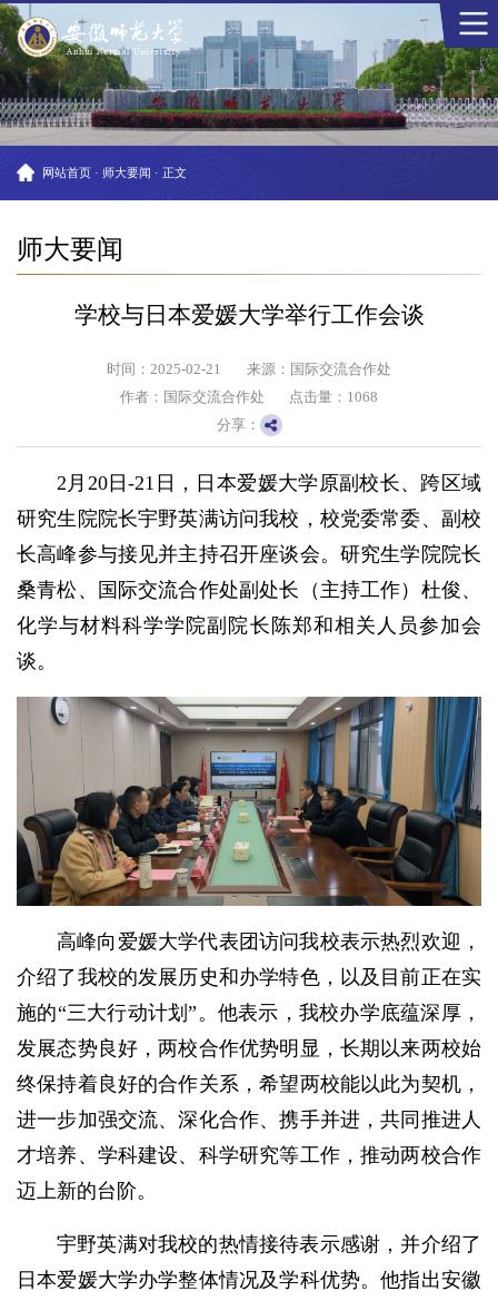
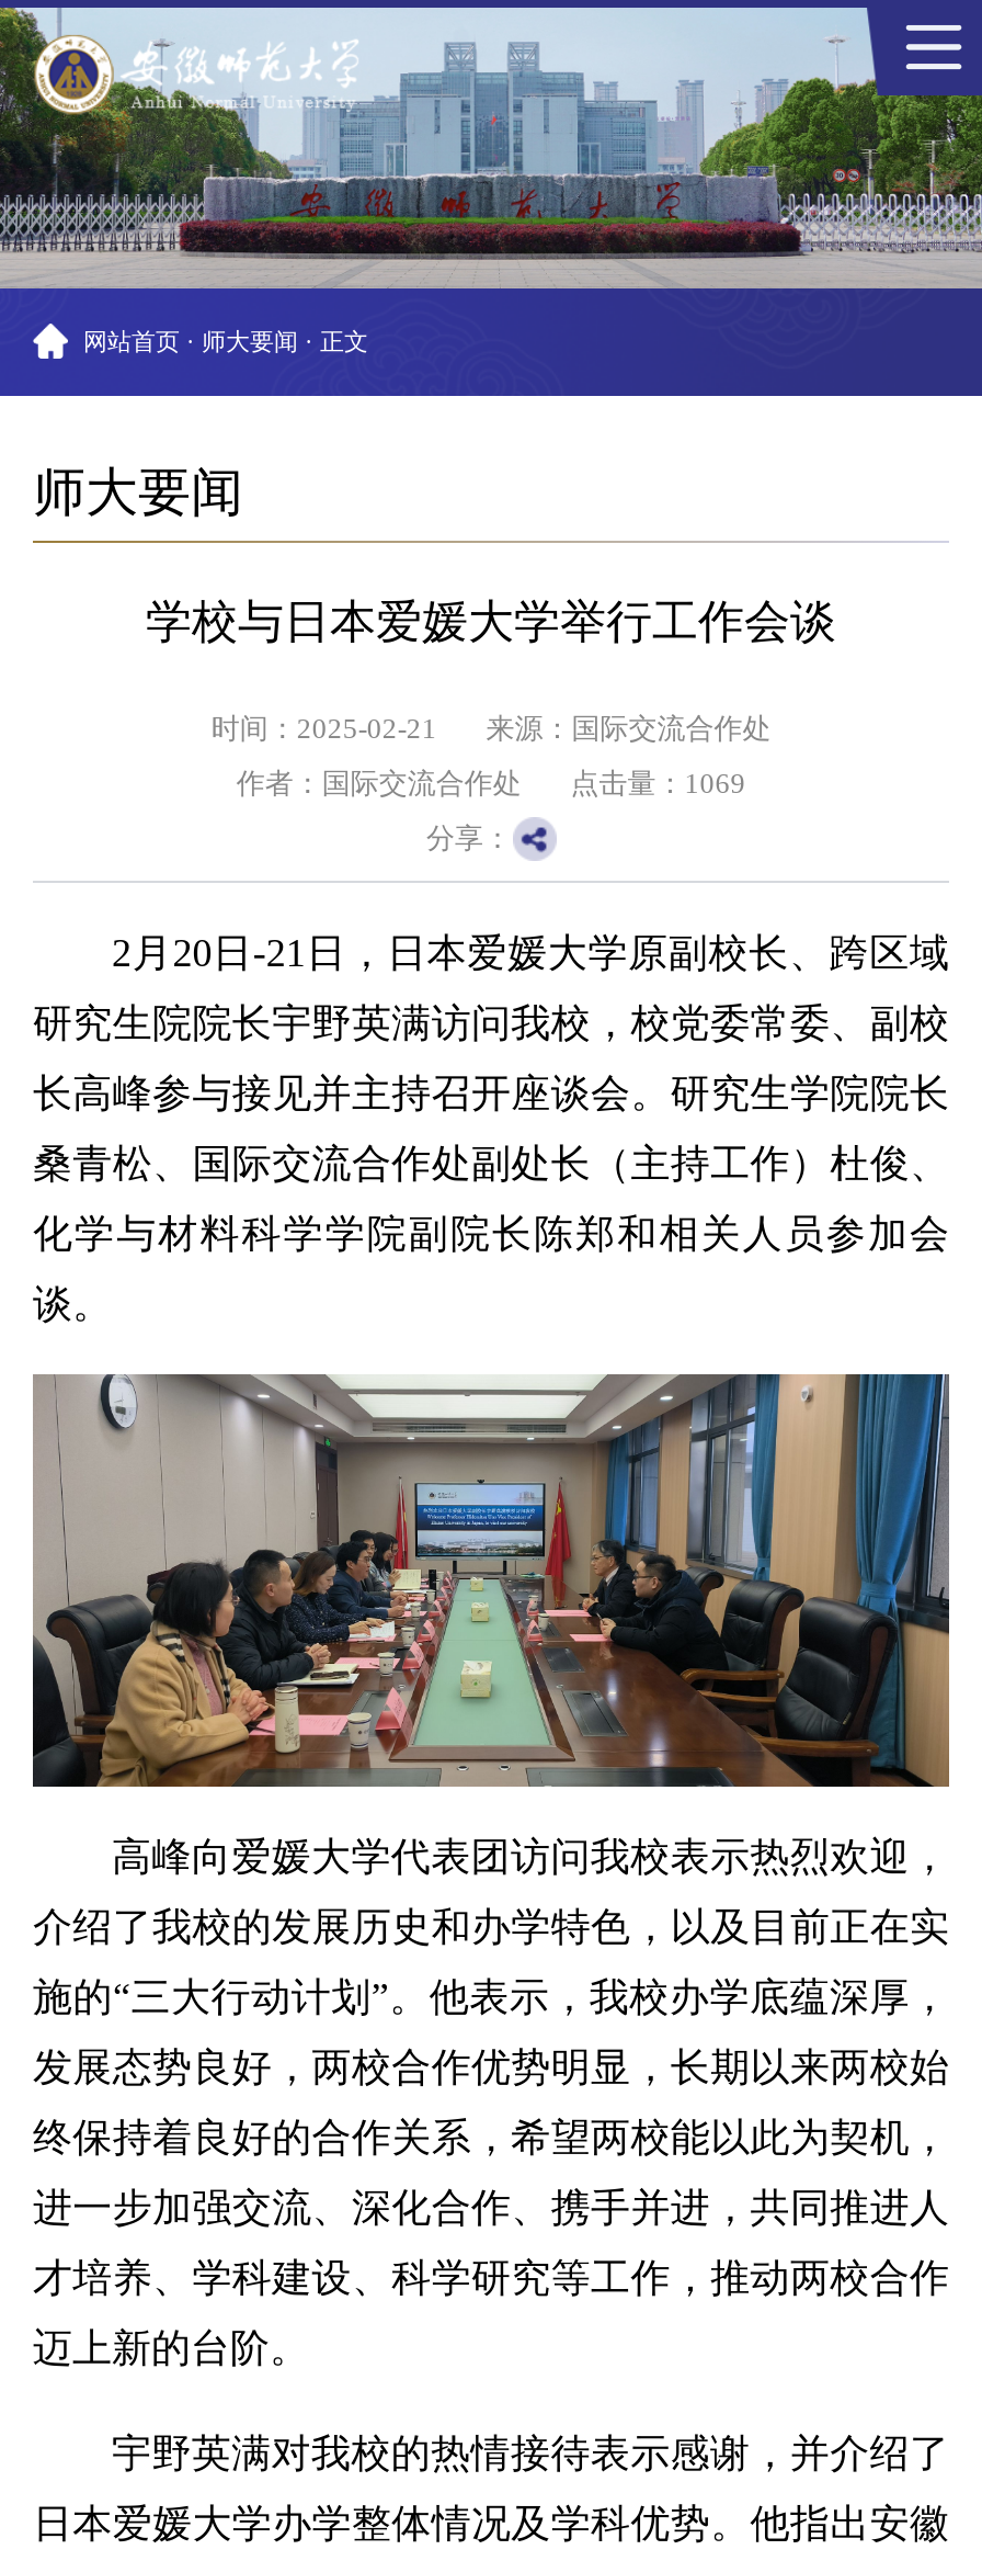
[120,390,378,405] 作者：国际交流合作处 点击量：1068 -> [236,769,746,800] 作者：国际交流合作处 点击量：1069

